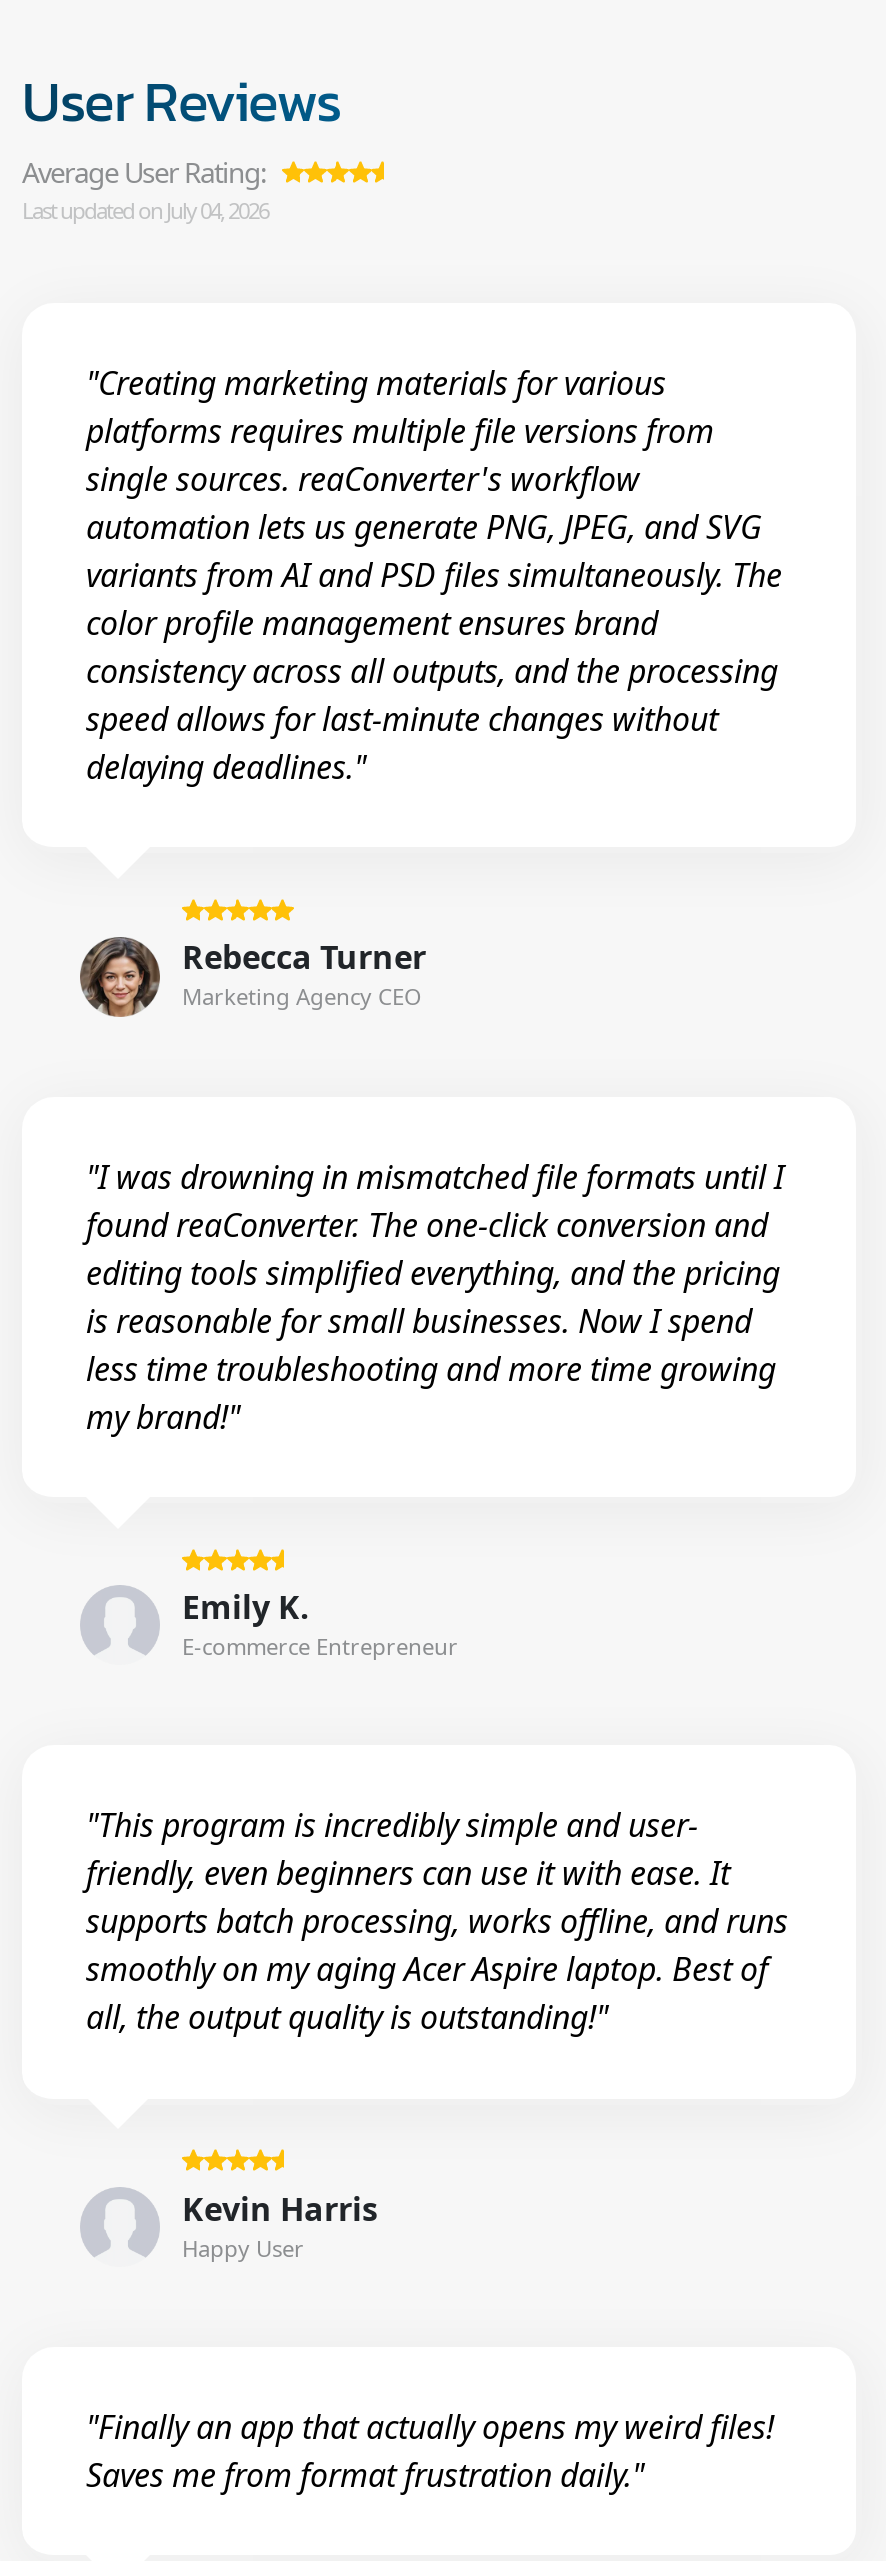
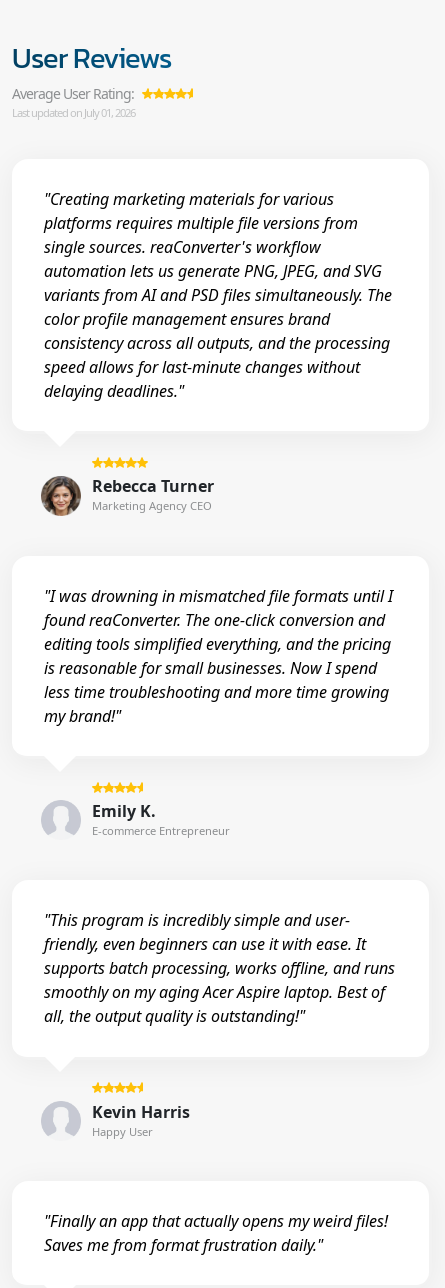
[22,195,268,225] Last updated on July 04, 2026 -> [12,105,135,120] Last updated on July 01, 2026

